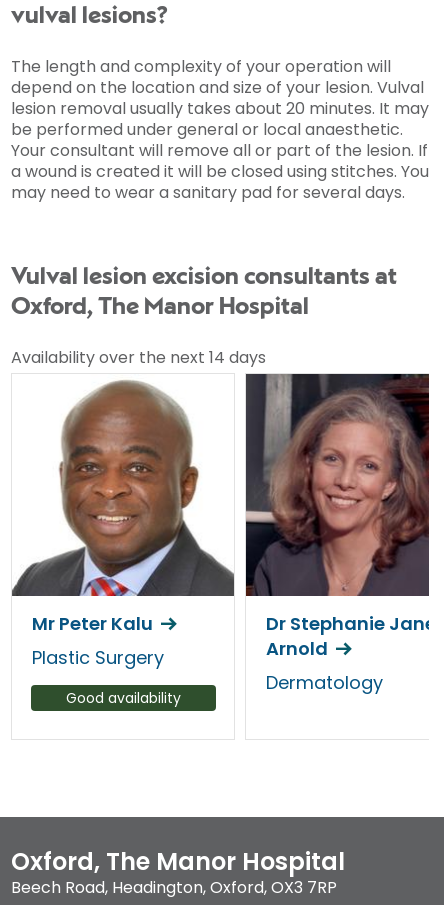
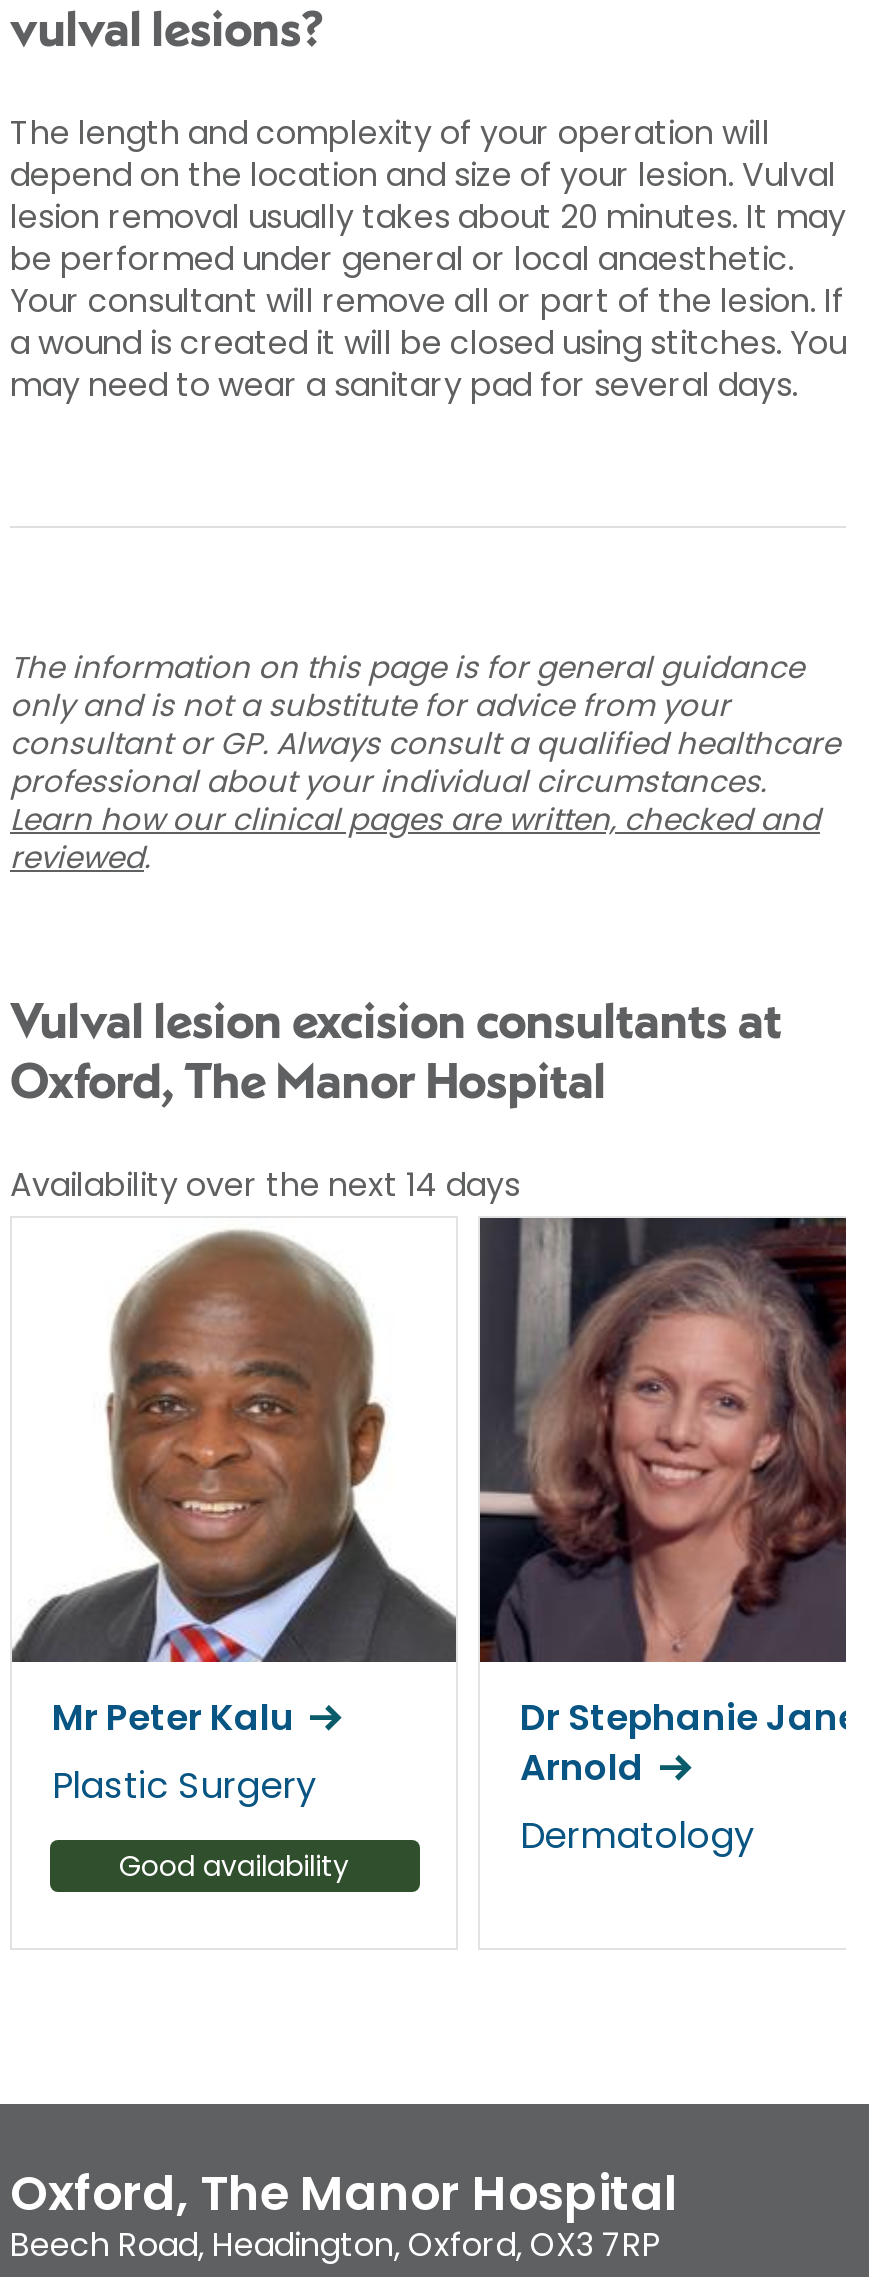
none -> [10,647,840,879] The information on this page is for general guidance | only and is not a substitute for advice from your | consultant or GP. Always consult a qualified healthcare | professional about your individual circumstances. | Learn how our clinical pages are written, checked and | reviewed.

